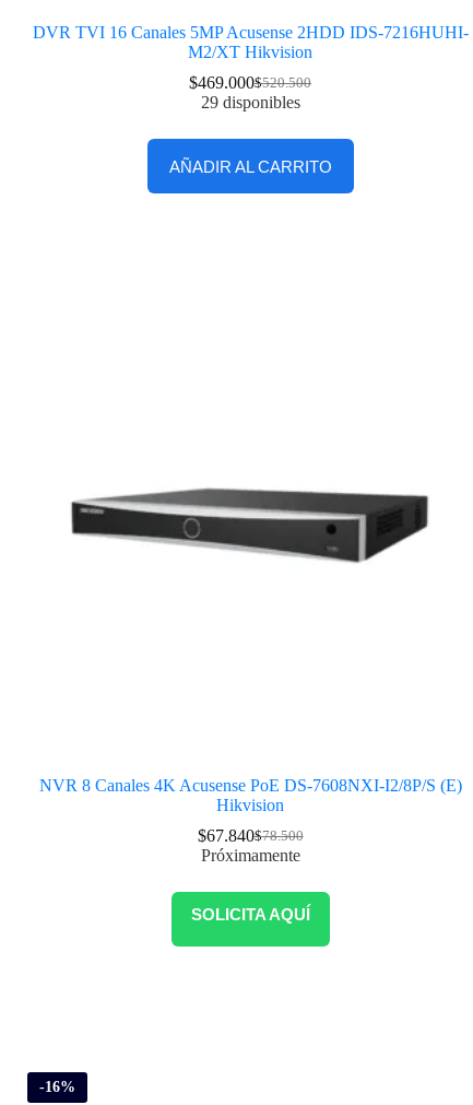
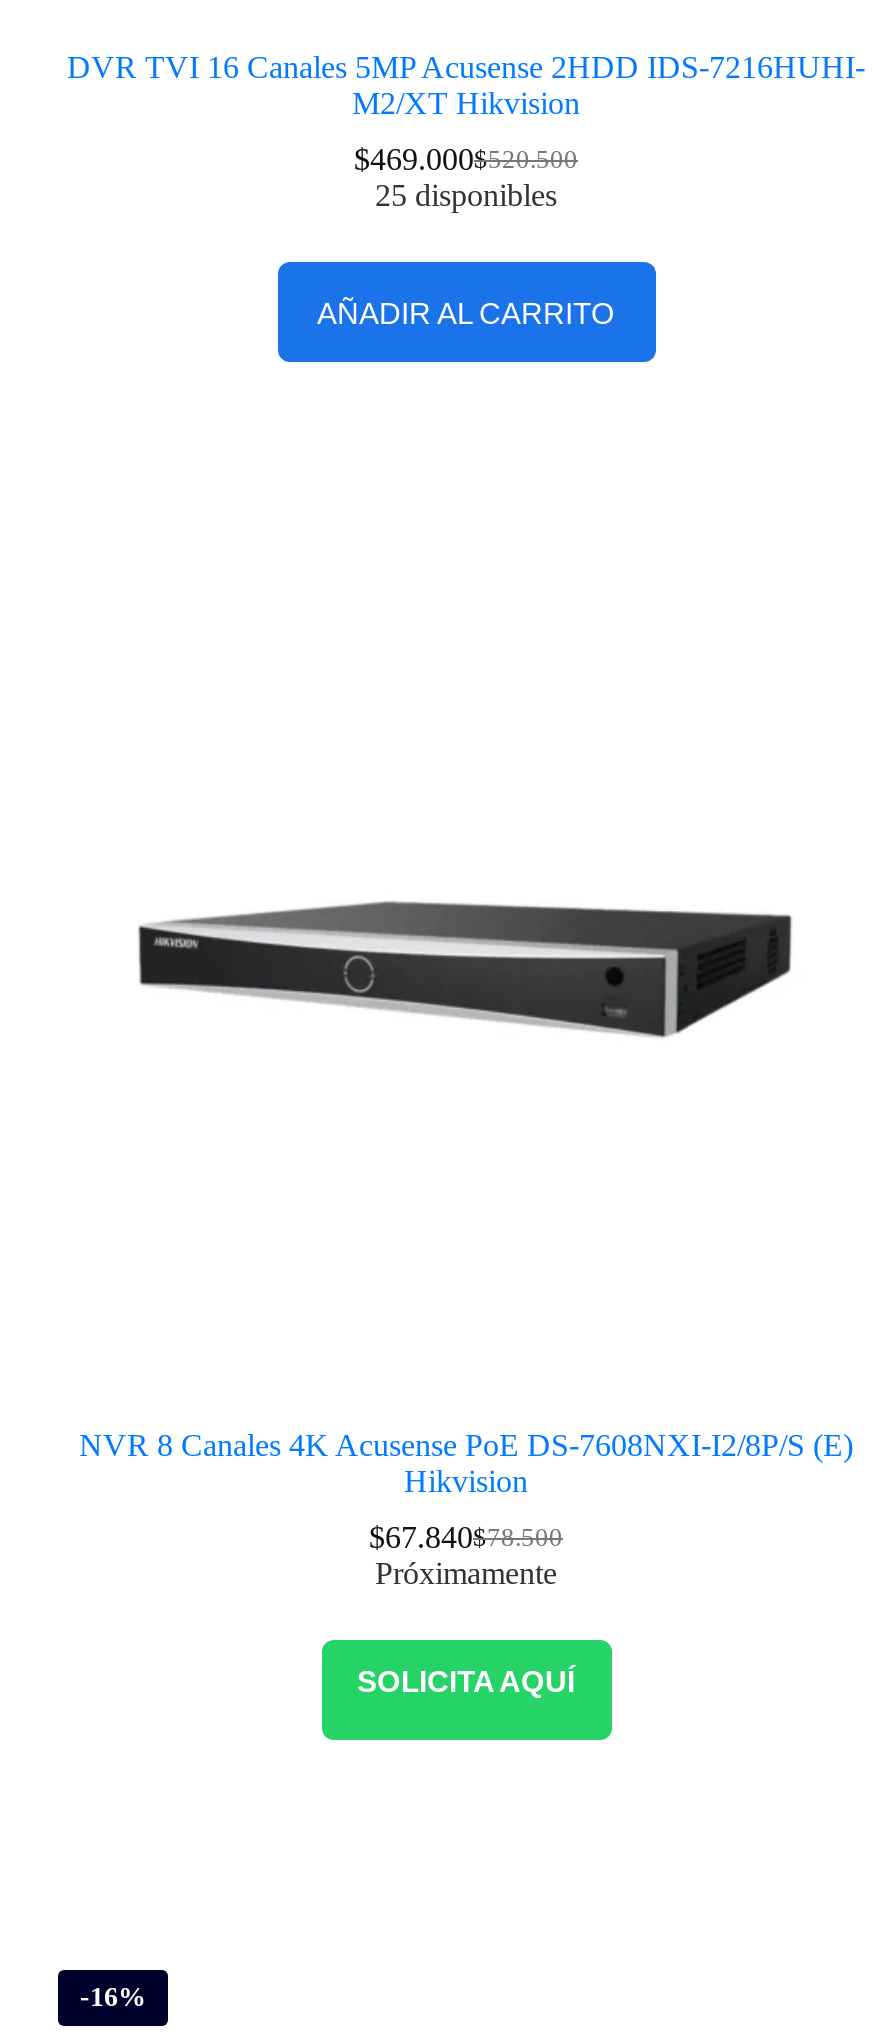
[200,93,300,111] 29 disponibles -> [375,178,557,212] 25 disponibles

